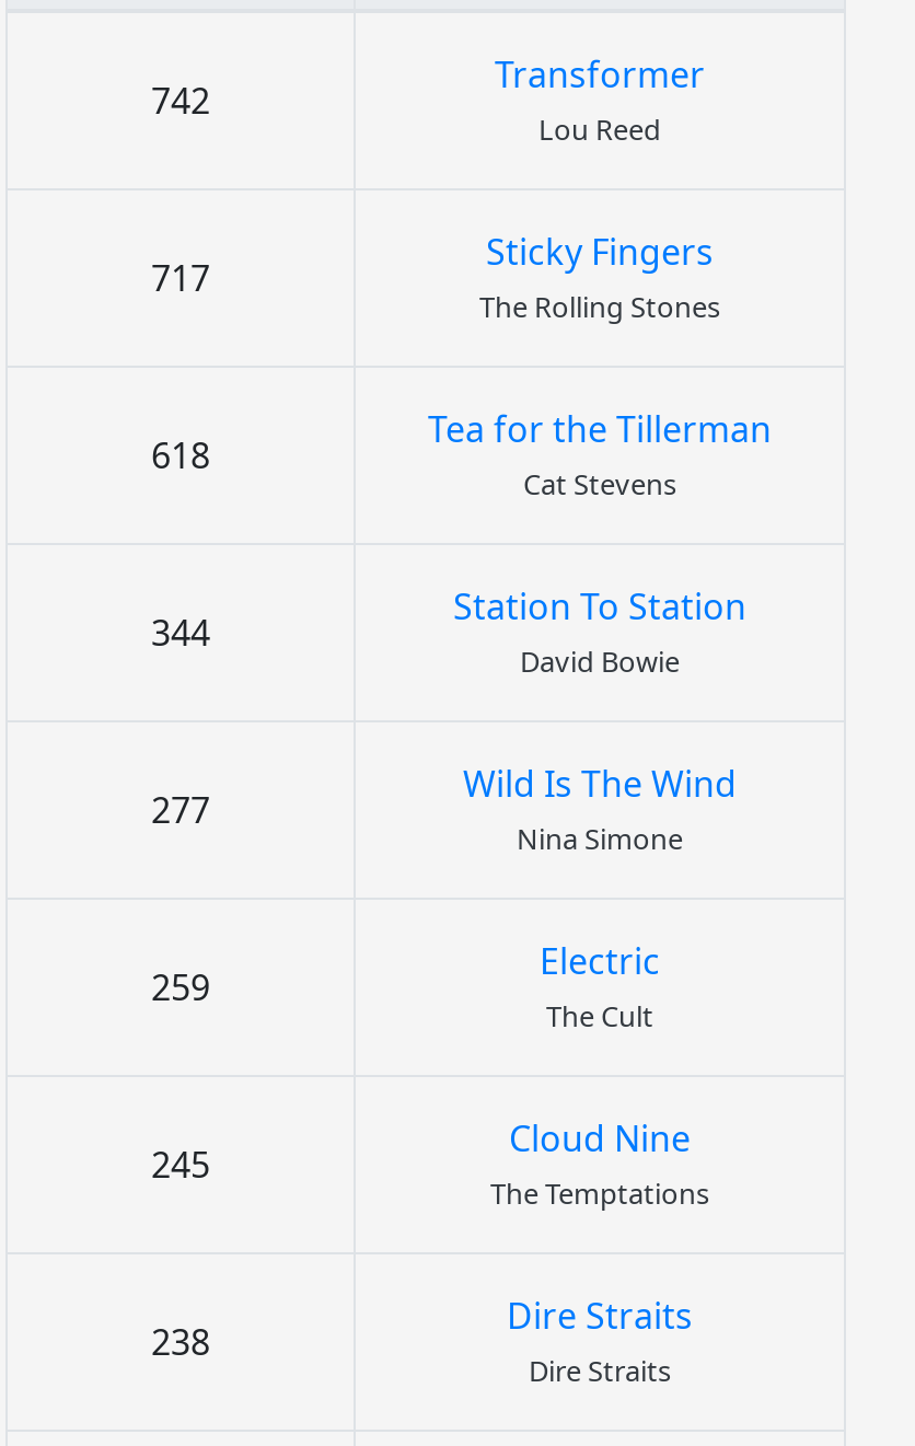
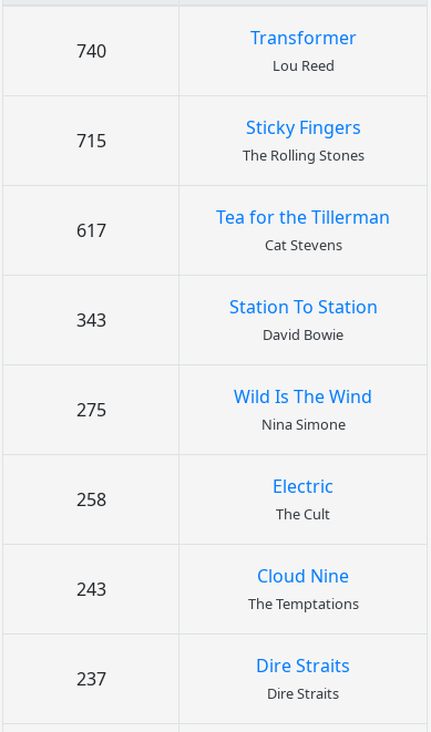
[151,77,210,125] 742 -> [76,39,106,63] 740
[151,254,210,302] 717 -> [76,128,106,153] 715
[151,431,210,479] 618 -> [76,218,106,243] 617
[151,609,210,657] 344 -> [76,308,106,332] 343
[151,786,210,834] 277 -> [76,398,106,422] 275
[151,963,210,1011] 259 -> [76,487,106,512] 258
[151,1141,210,1189] 245 -> [76,577,106,601] 243
[151,1318,210,1366] 238 -> [76,667,106,691] 237

